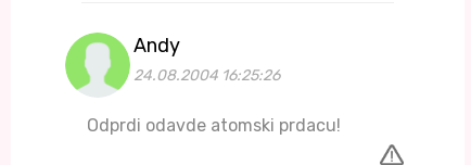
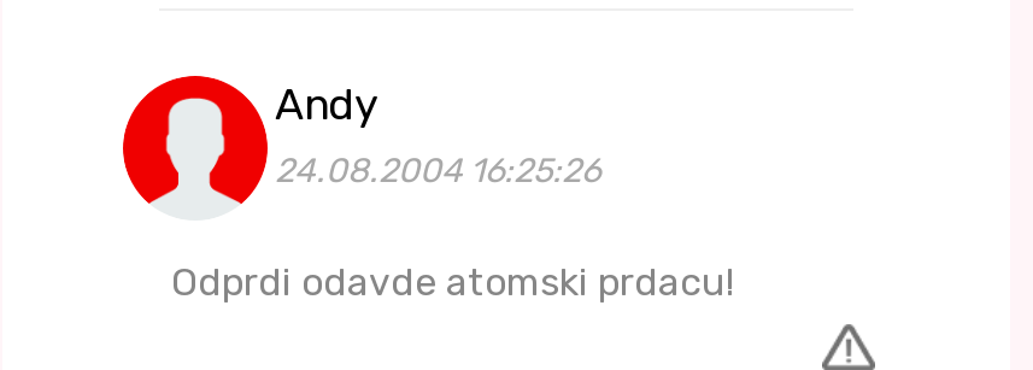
[64,31,131,90] [image] -> [121,74,270,206] [image]

